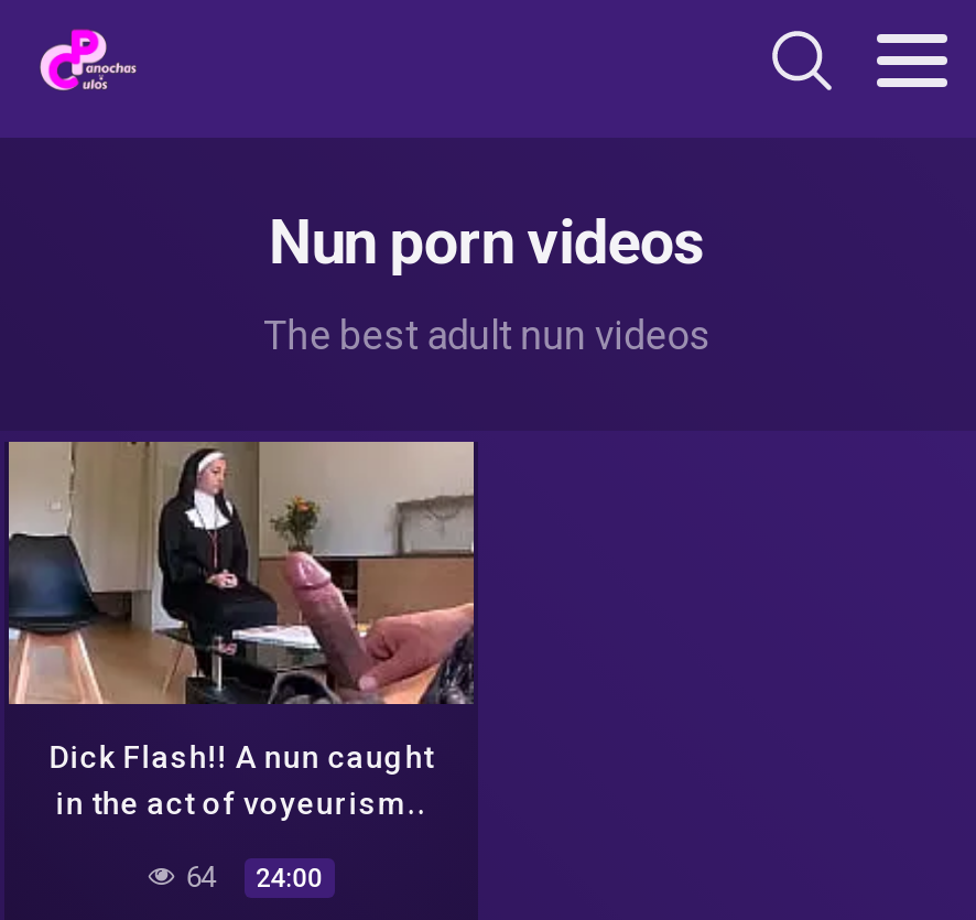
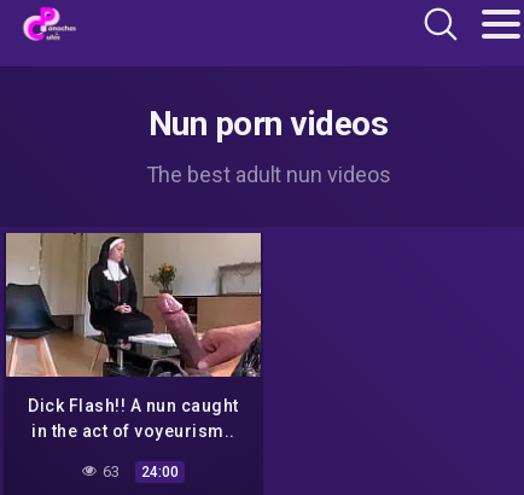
[179,861,216,894] 64 -> [99,463,120,481] 63

